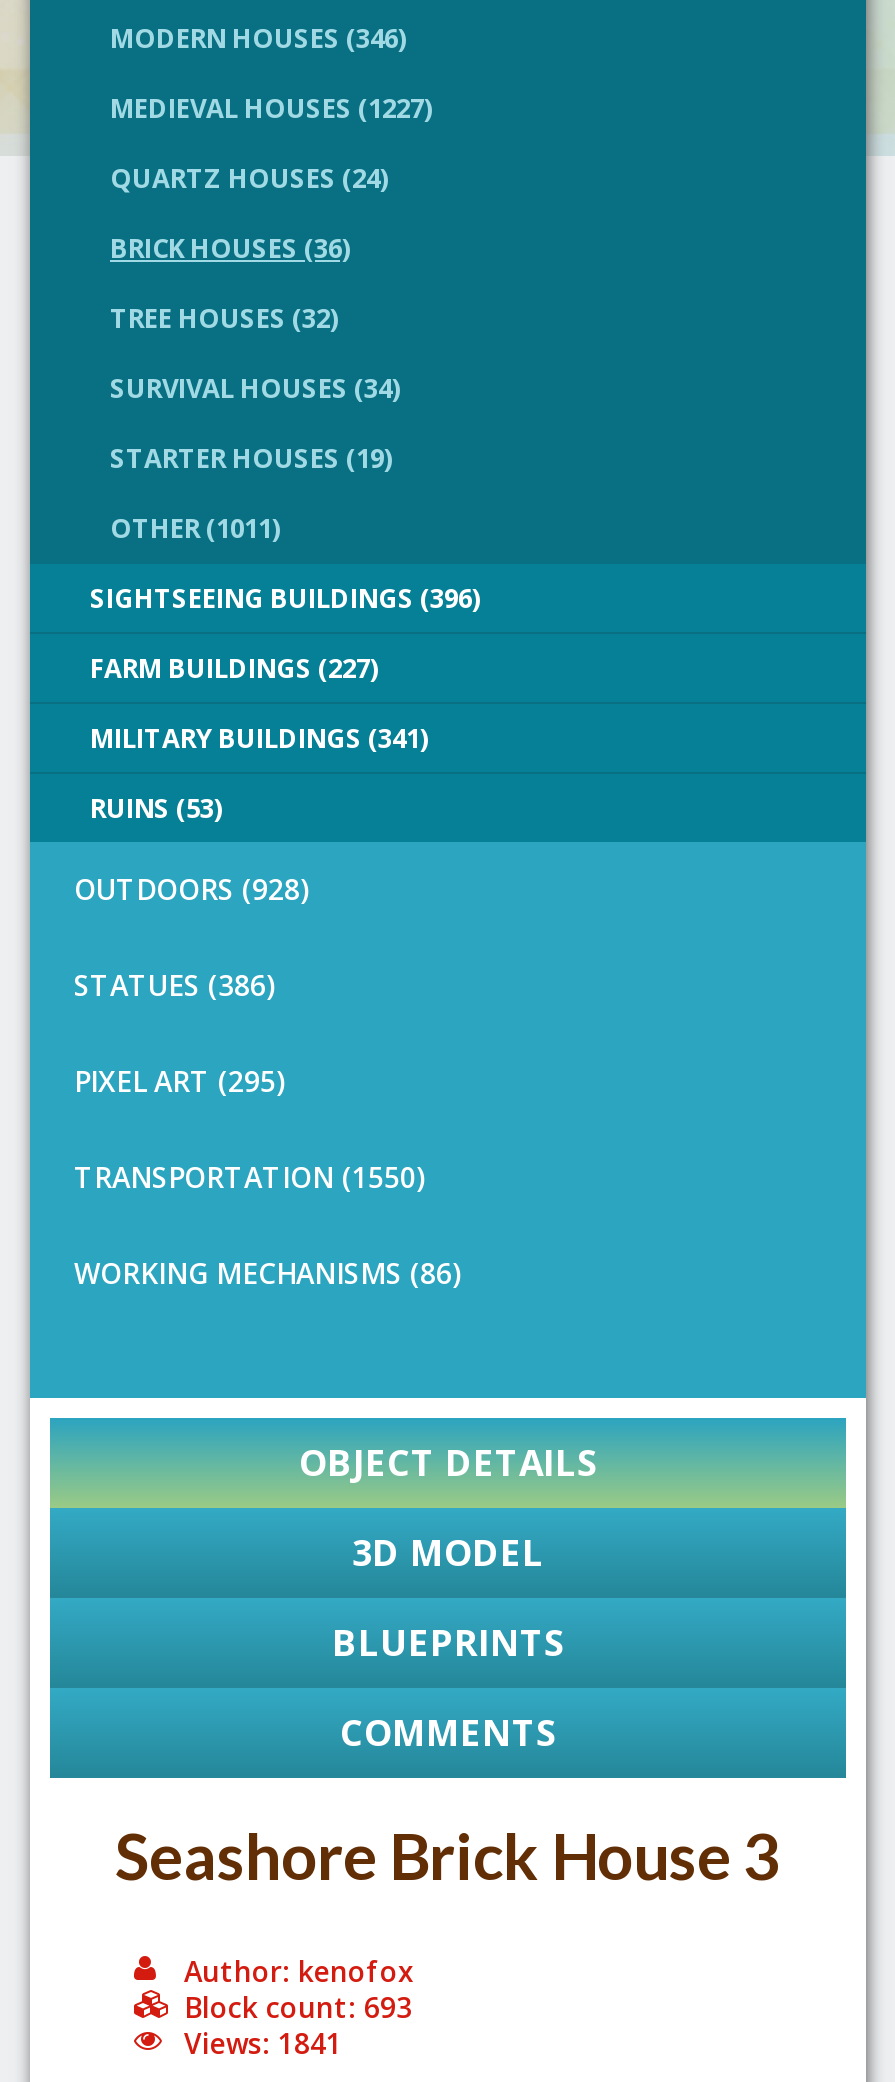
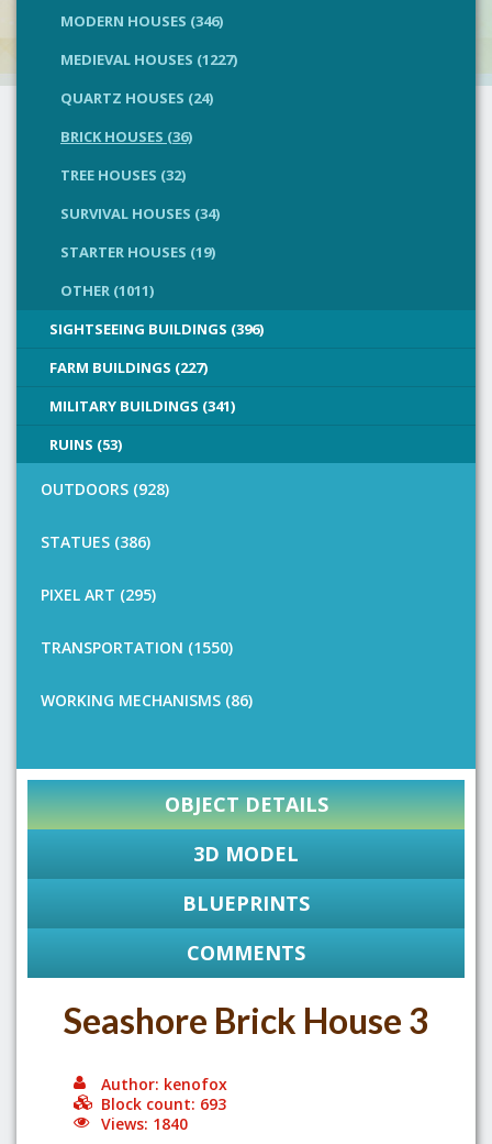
[184,2024,342,2062] Views: 1841 -> [101,1113,188,1134] Views: 1840

